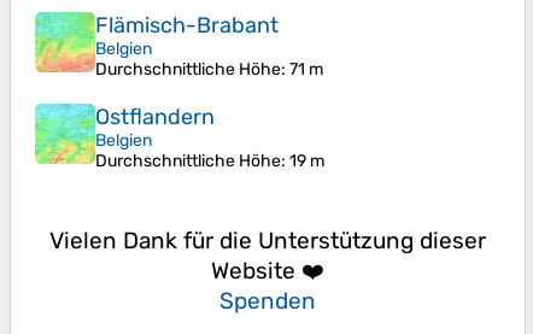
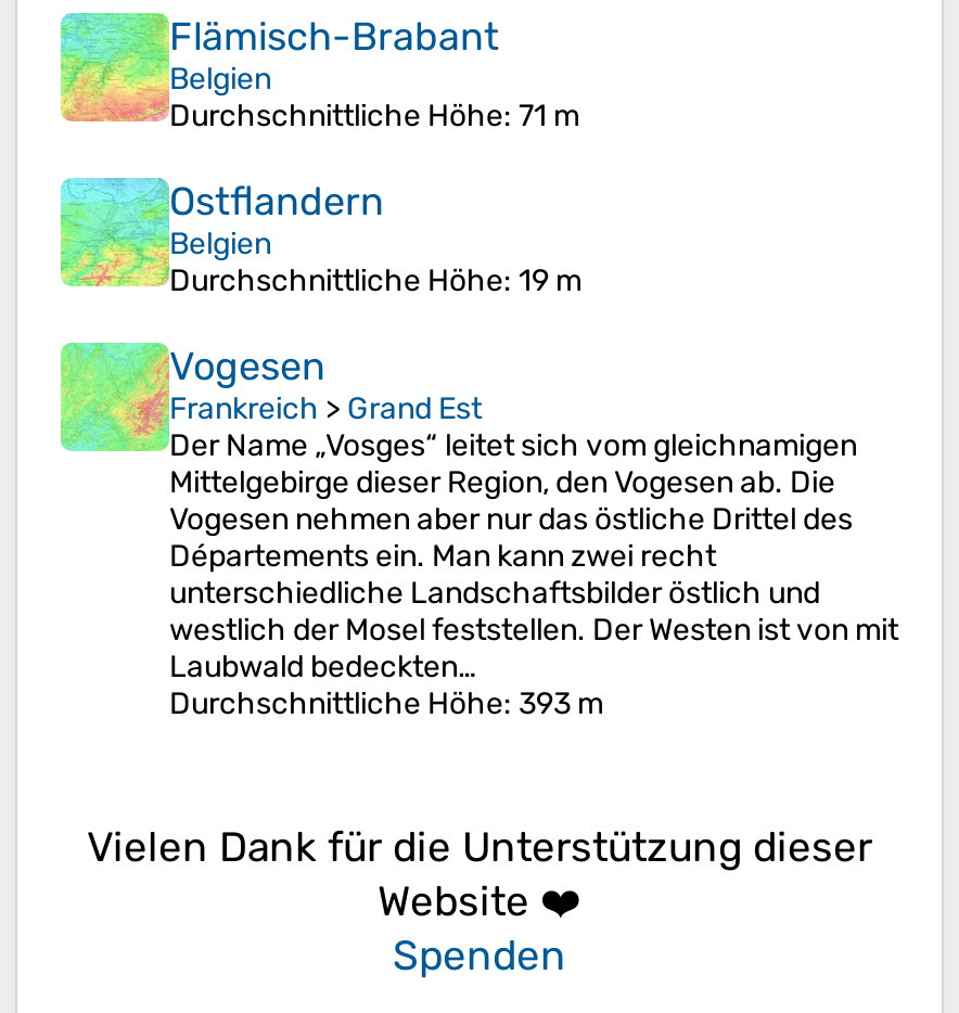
none -> [59,341,898,722] [image] | Vogesen | Frankreich > Grand Est | Der Name „Vosges“ leitet sich vom gleichnamigen | Mittelgebirge dieser Region, den Vogesen ab. Die | Vogesen nehmen aber nur das östliche Drittel des | Départements ein. Man kann zwei recht | unterschiedliche Landschaftsbilder östlich und | westlich der Mosel feststellen. Der Westen ist von mit | Laubwald bedeckten… | Durchschnittliche Höhe: 393 m

